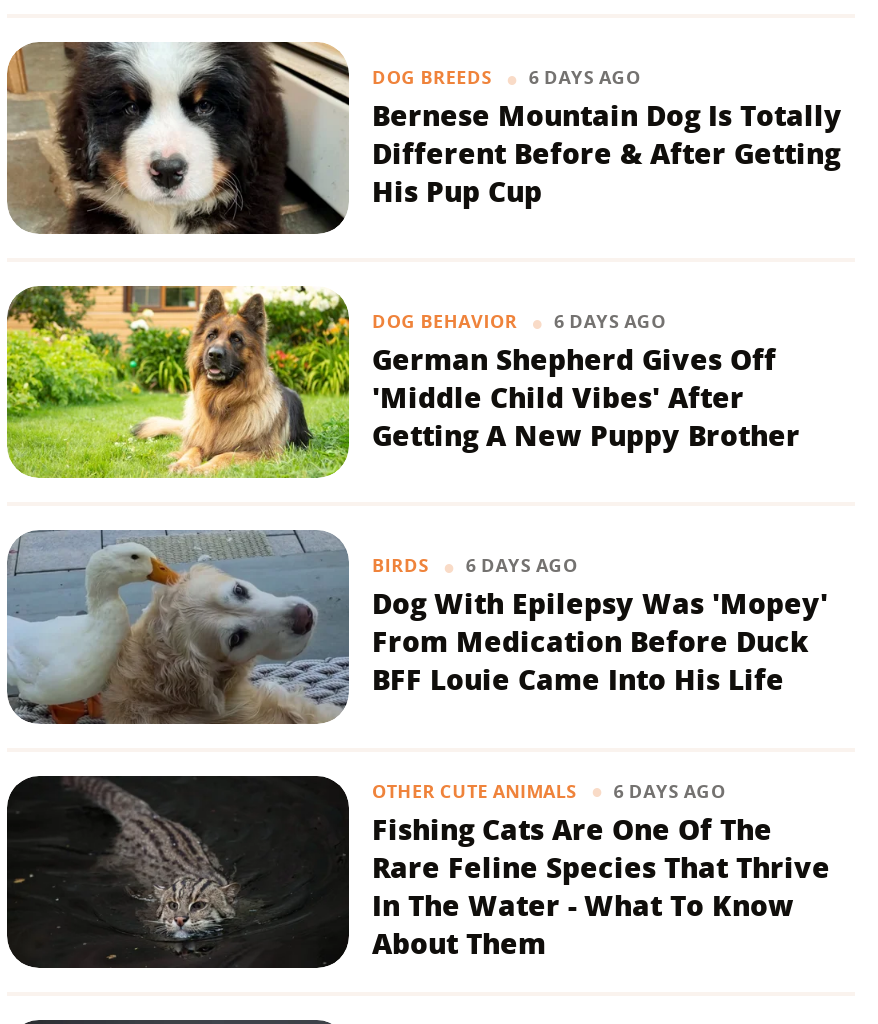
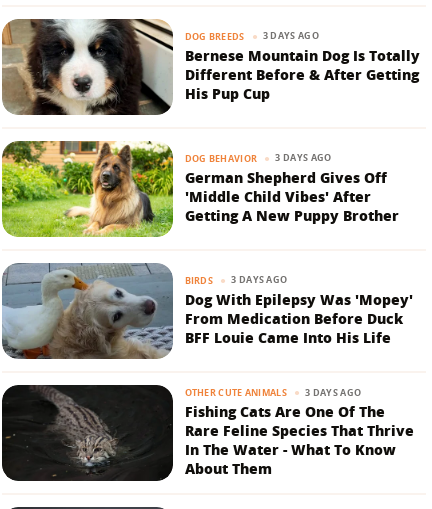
[372,64,641,91] DOG BREEDS 6 DAYS AGO -> [184,29,319,43] DOG BREEDS 3 DAYS AGO
[372,308,666,335] DOG BEHAVIOR 6 DAYS AGO -> [184,151,331,165] DOG BEHAVIOR 3 DAYS AGO
[372,552,578,579] BIRDS 6 DAYS AGO -> [184,273,287,287] BIRDS 3 DAYS AGO
[372,778,726,804] OTHER CUTE ANIMALS 6 DAYS AGO -> [184,386,361,399] OTHER CUTE ANIMALS 3 DAYS AGO

